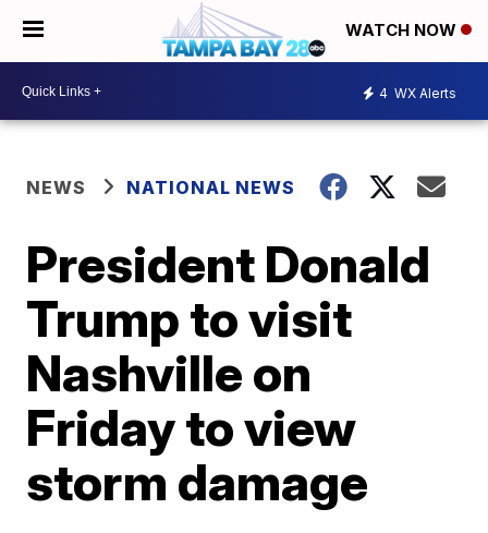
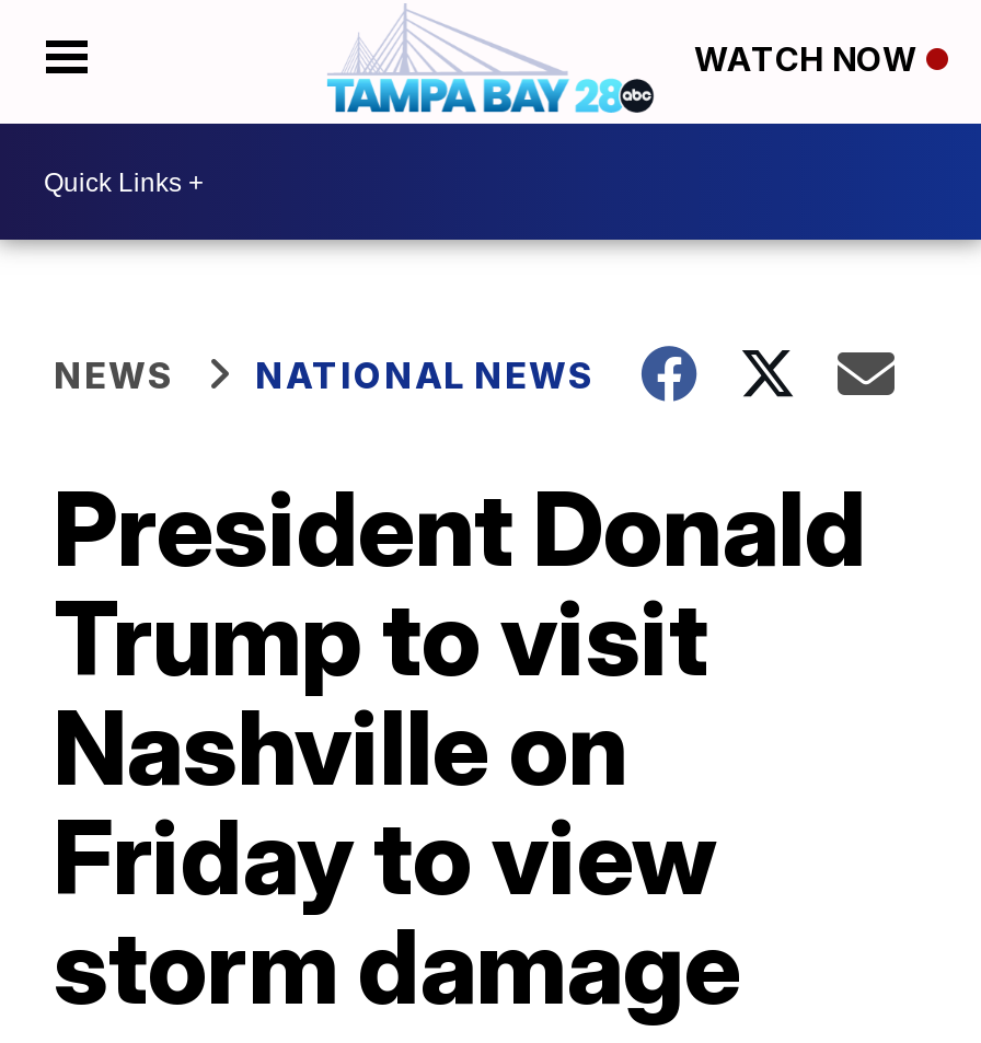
[379,84,456,101] 4 WX Alerts -> none

